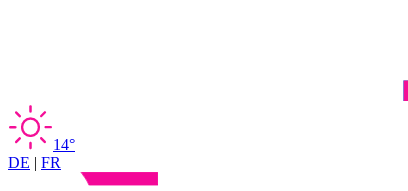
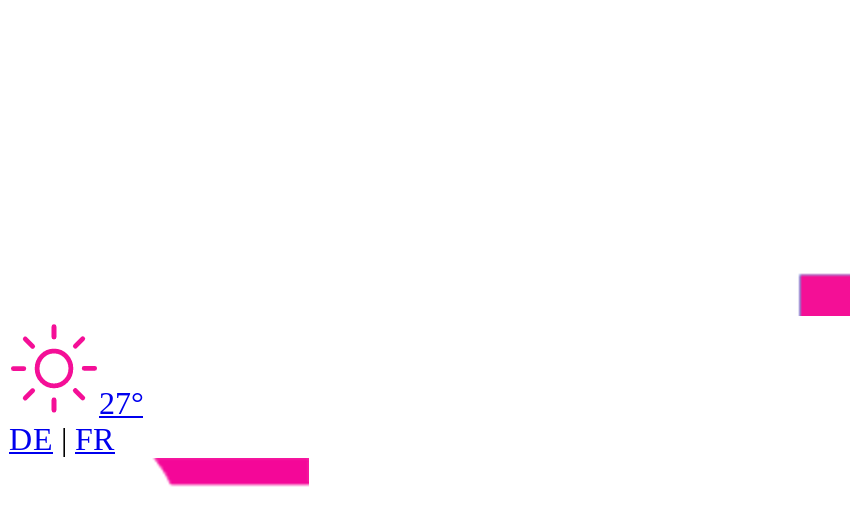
[53,136,75,153] 14° -> [99,386,143,420] 27°

